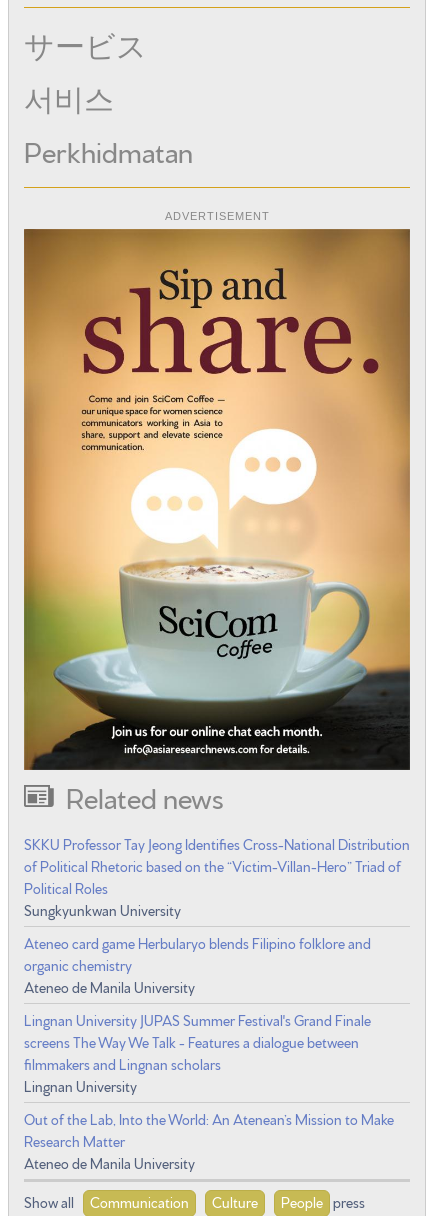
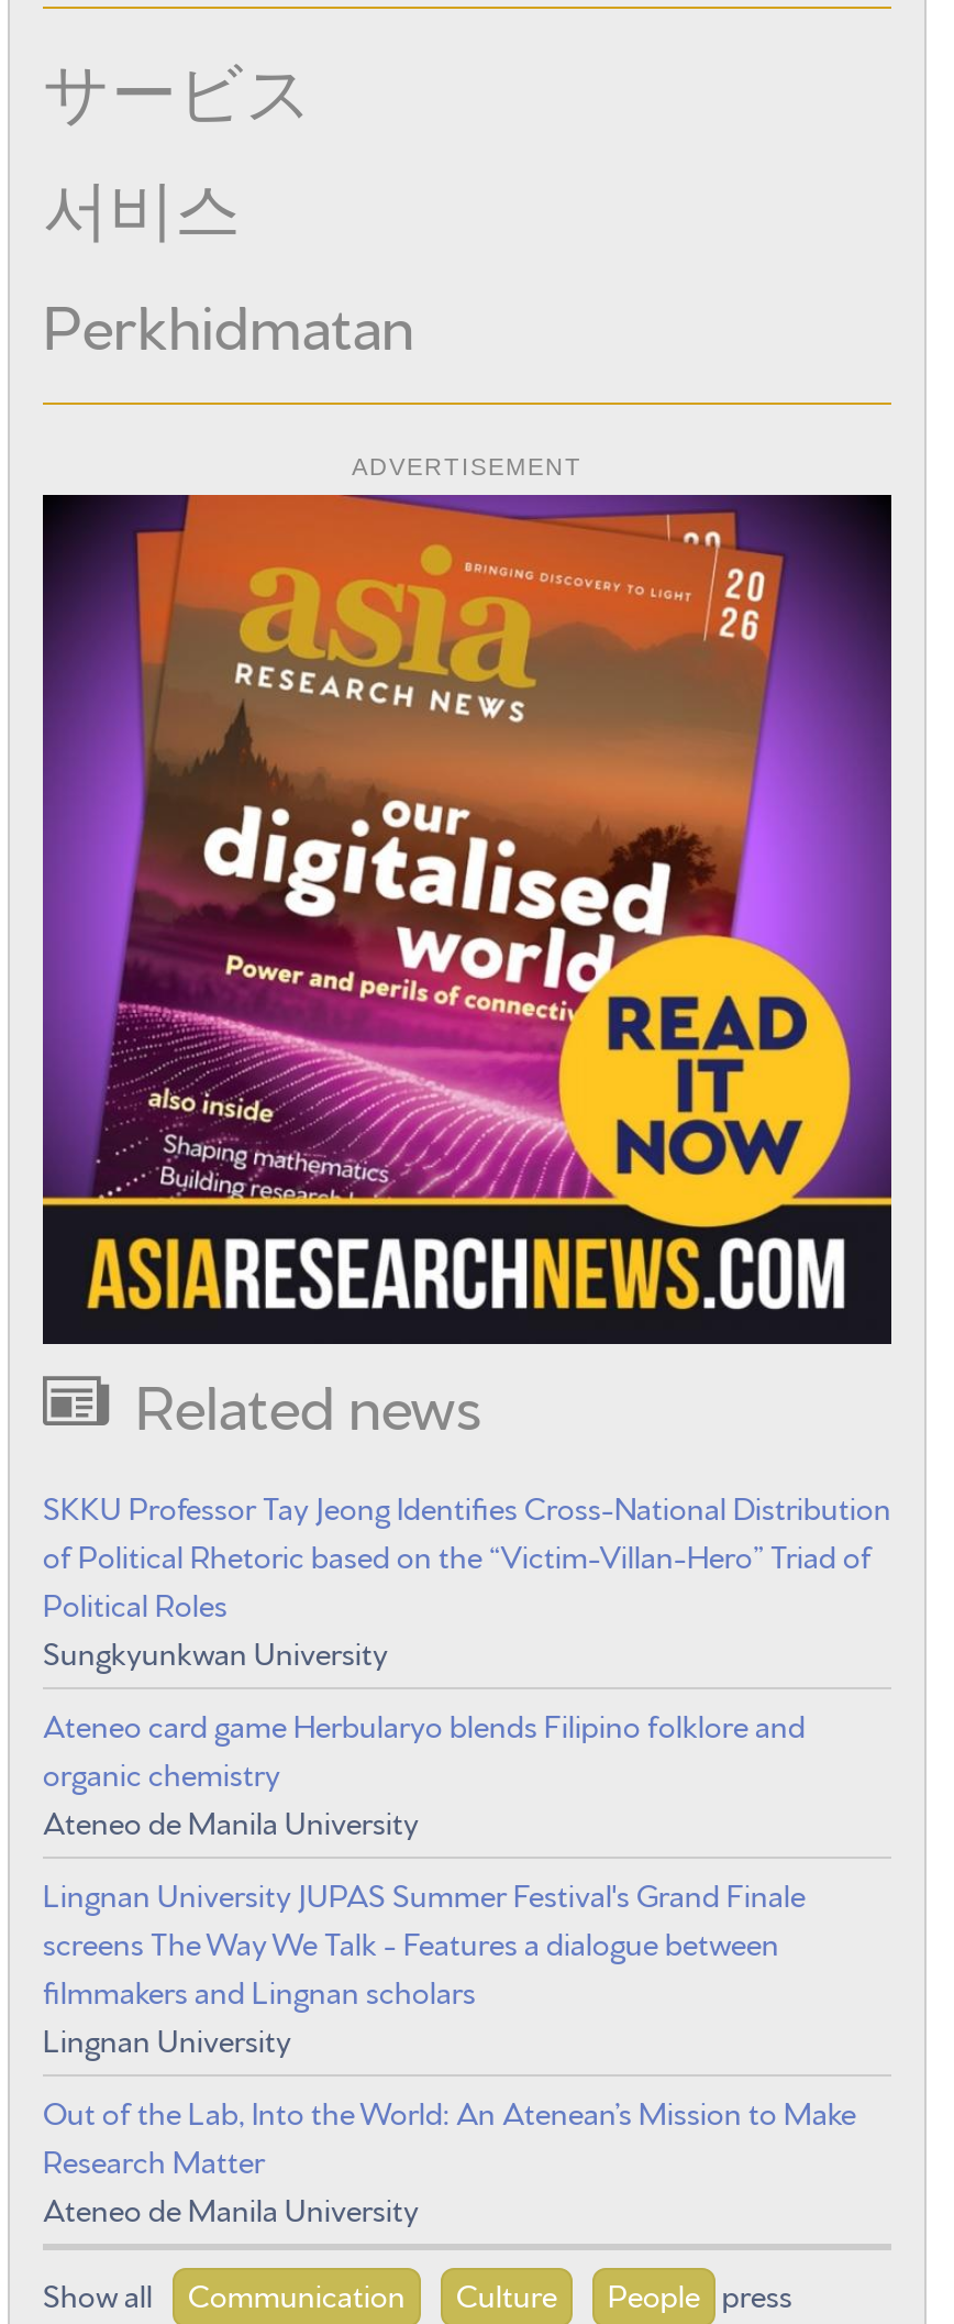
[23,228,411,771] [image] -> [41,493,894,1346] [image]

